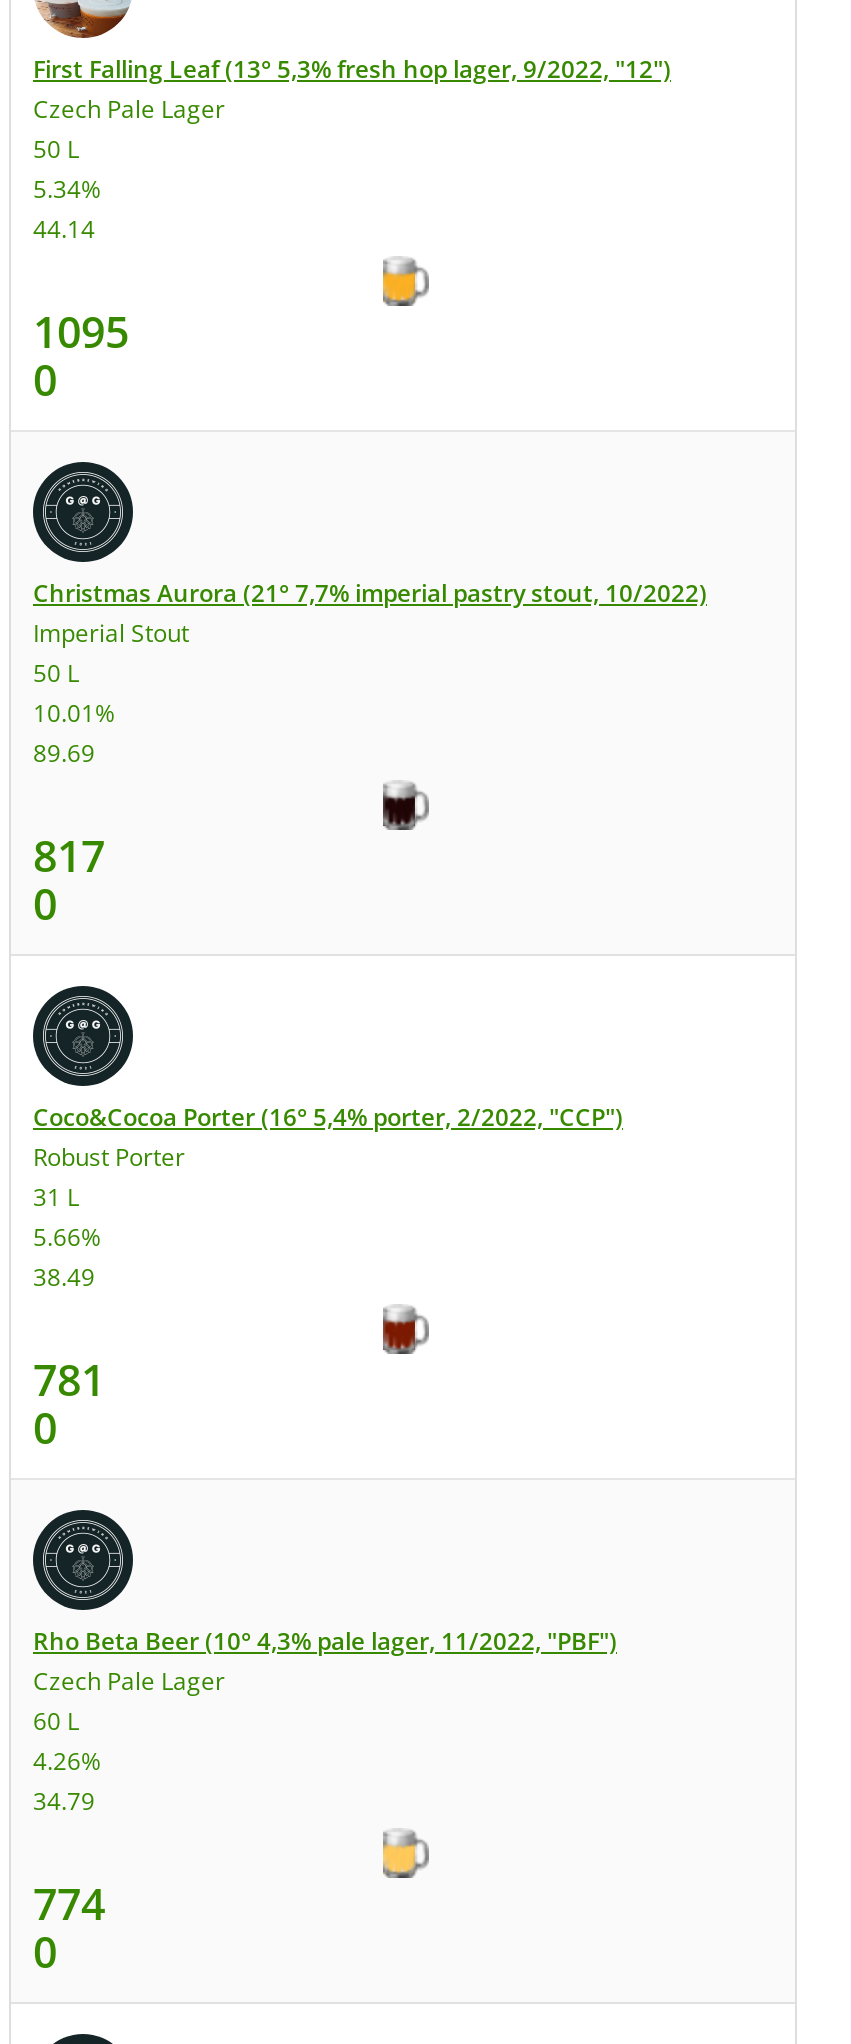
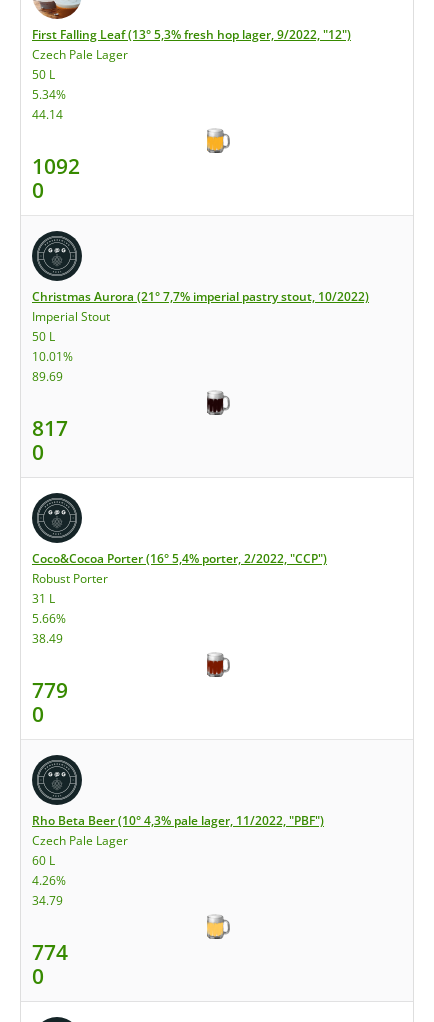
[33,302,129,360] 1095 -> [32,151,80,180] 1092
[33,1350,105,1408] 781 -> [32,675,68,704] 779

